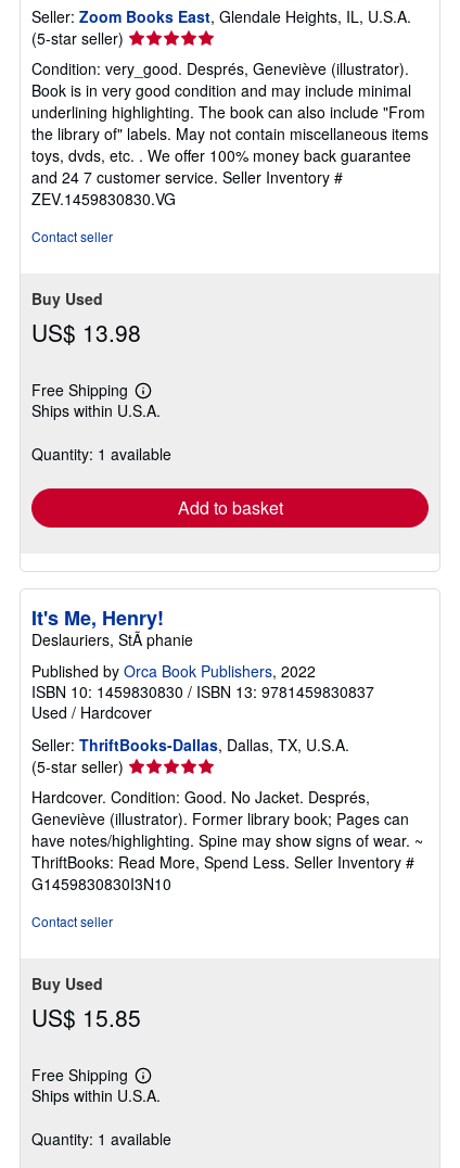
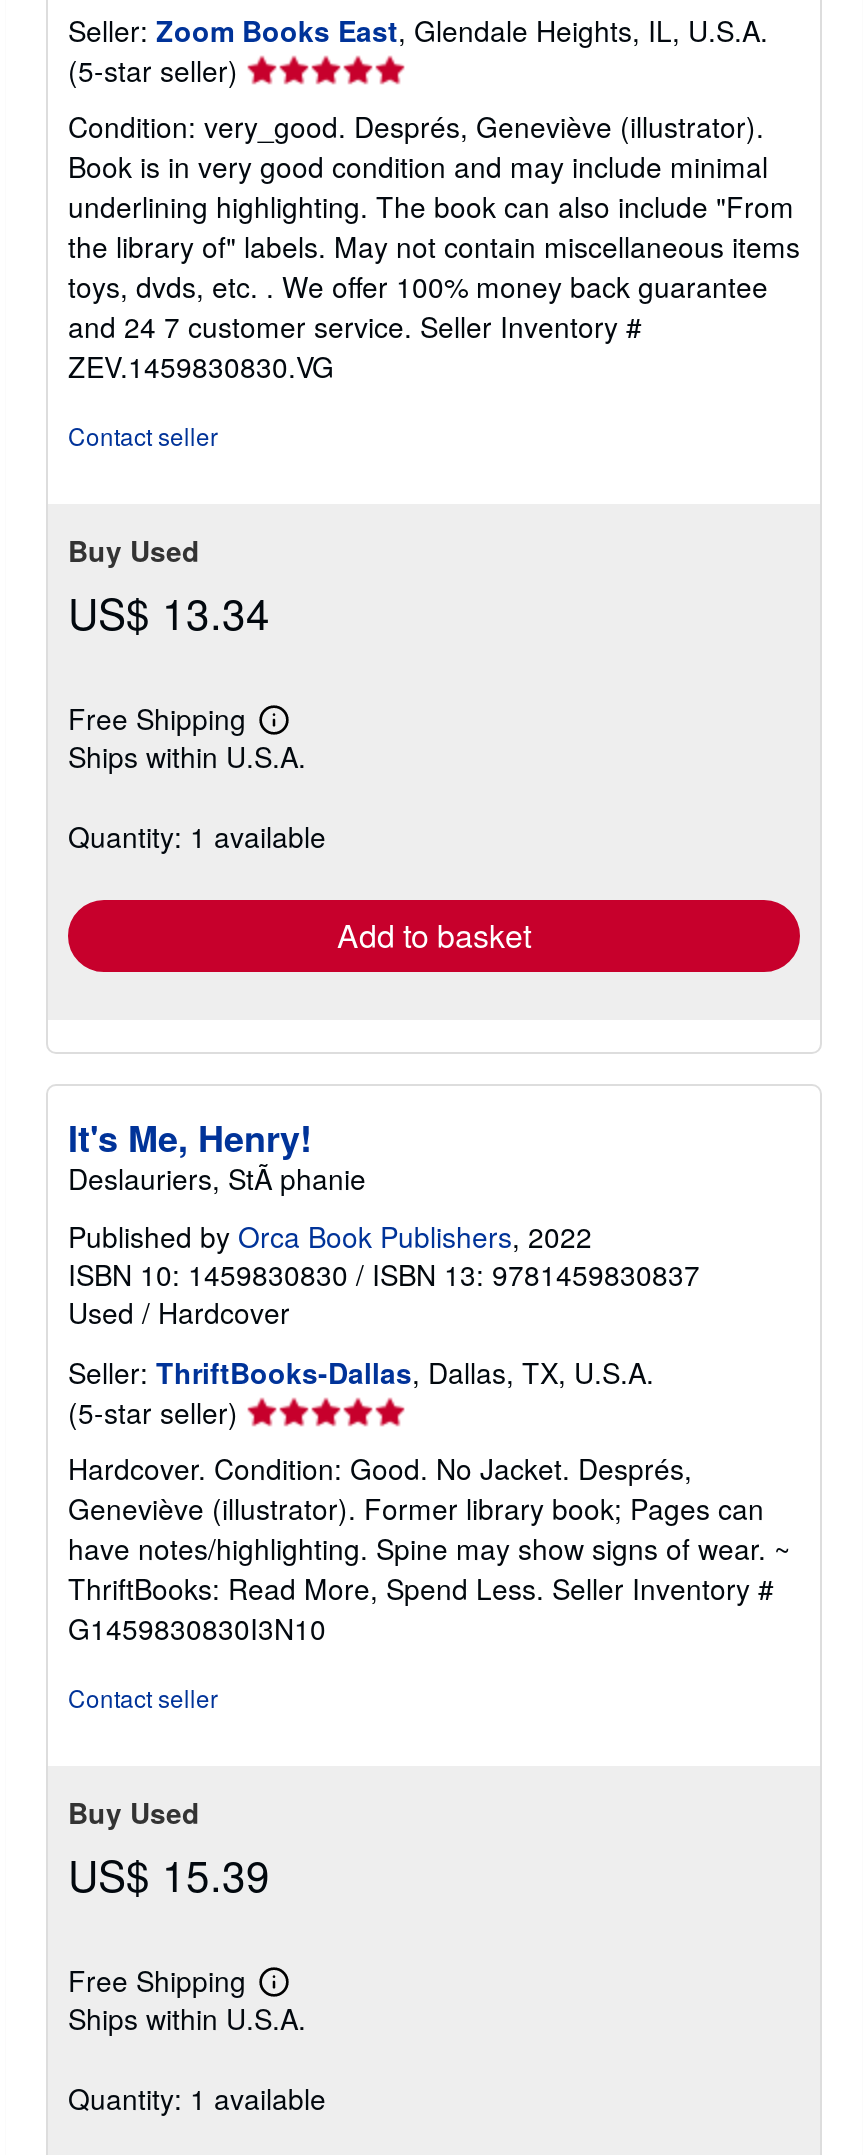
[31,316,141,349] US$ 13.98 -> [68,582,270,642] US$ 13.34
[31,1001,141,1034] US$ 15.85 -> [68,1844,270,1904] US$ 15.39

